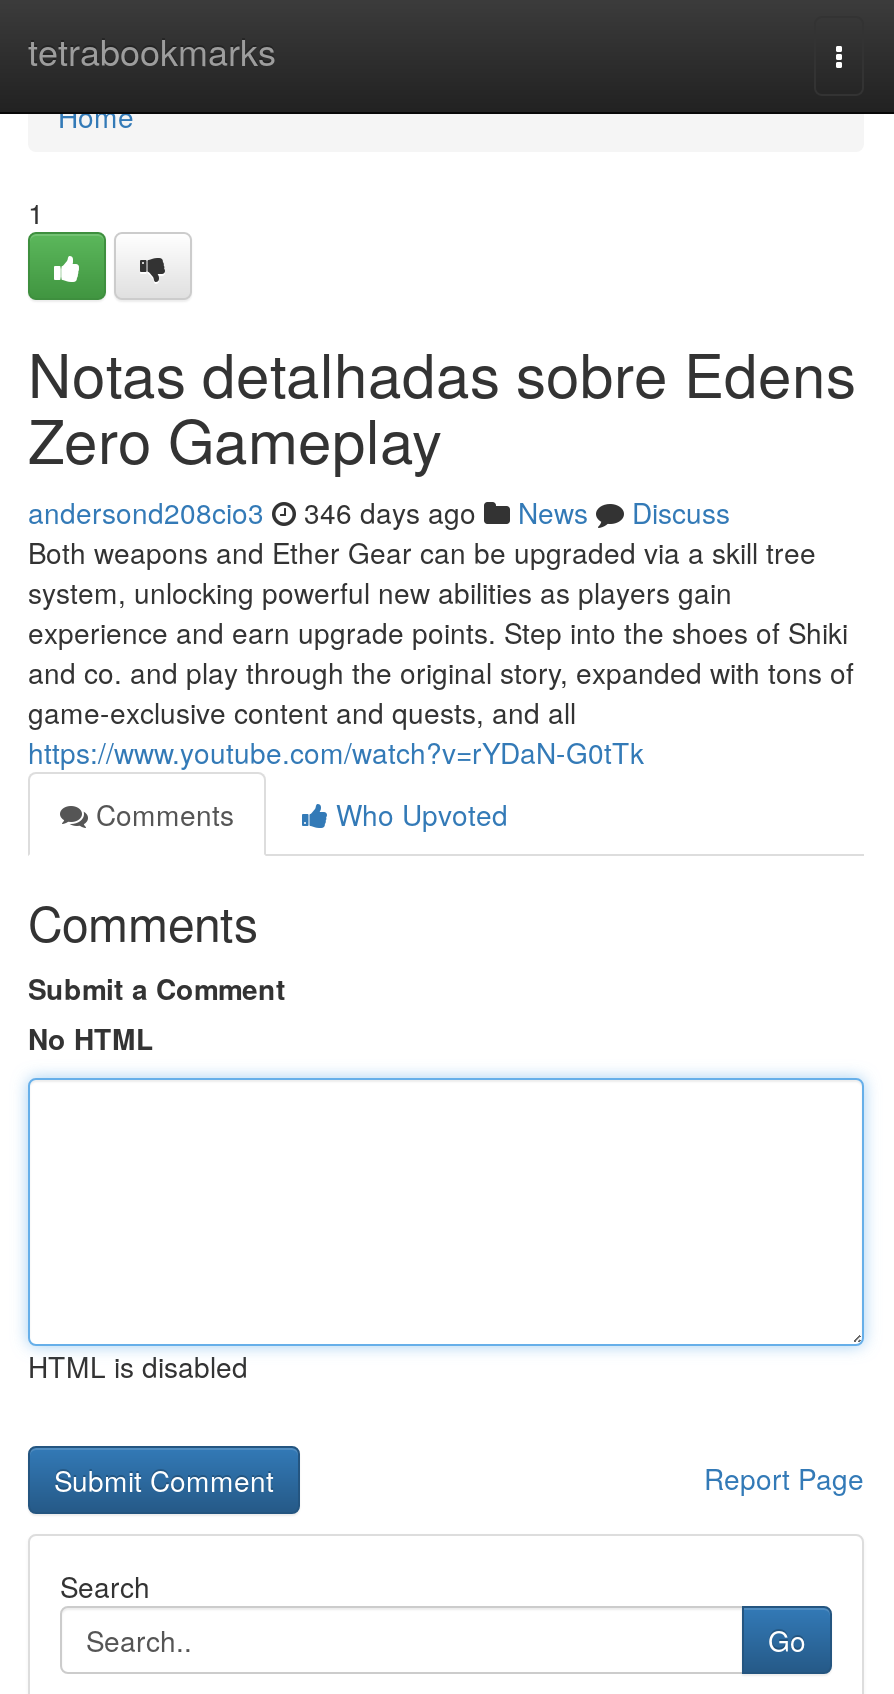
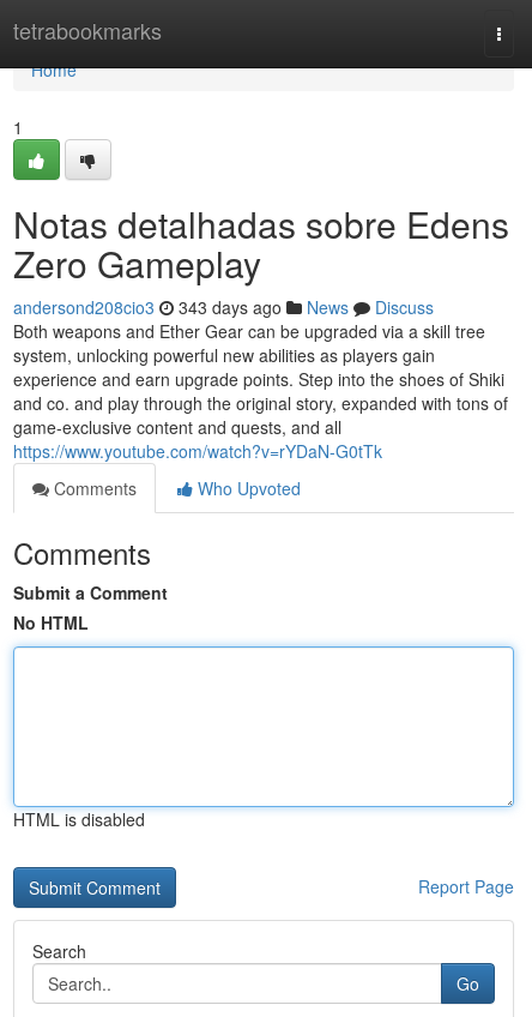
[28,492,730,532] andersond208cio3 346 days ago News Discuss -> [13,295,434,319] andersond208cio3 343 days ago News Discuss

